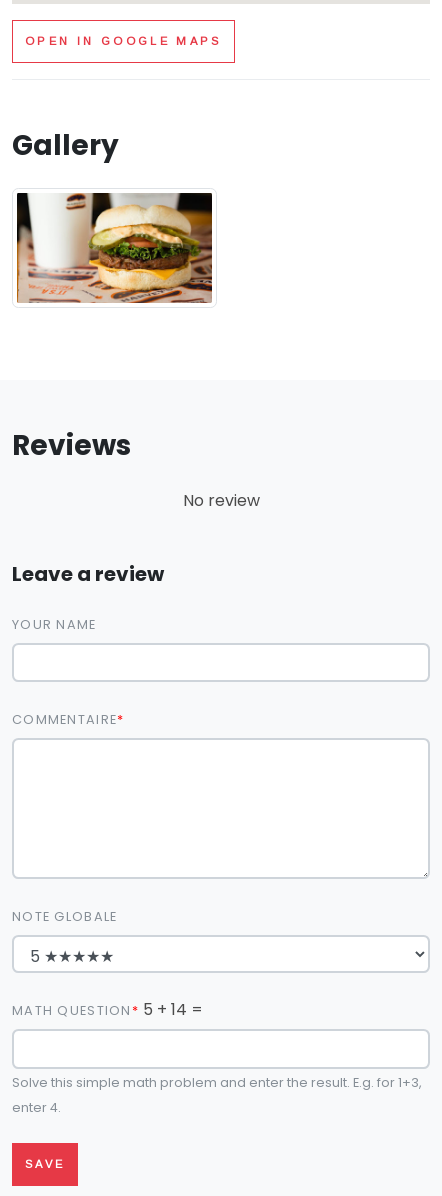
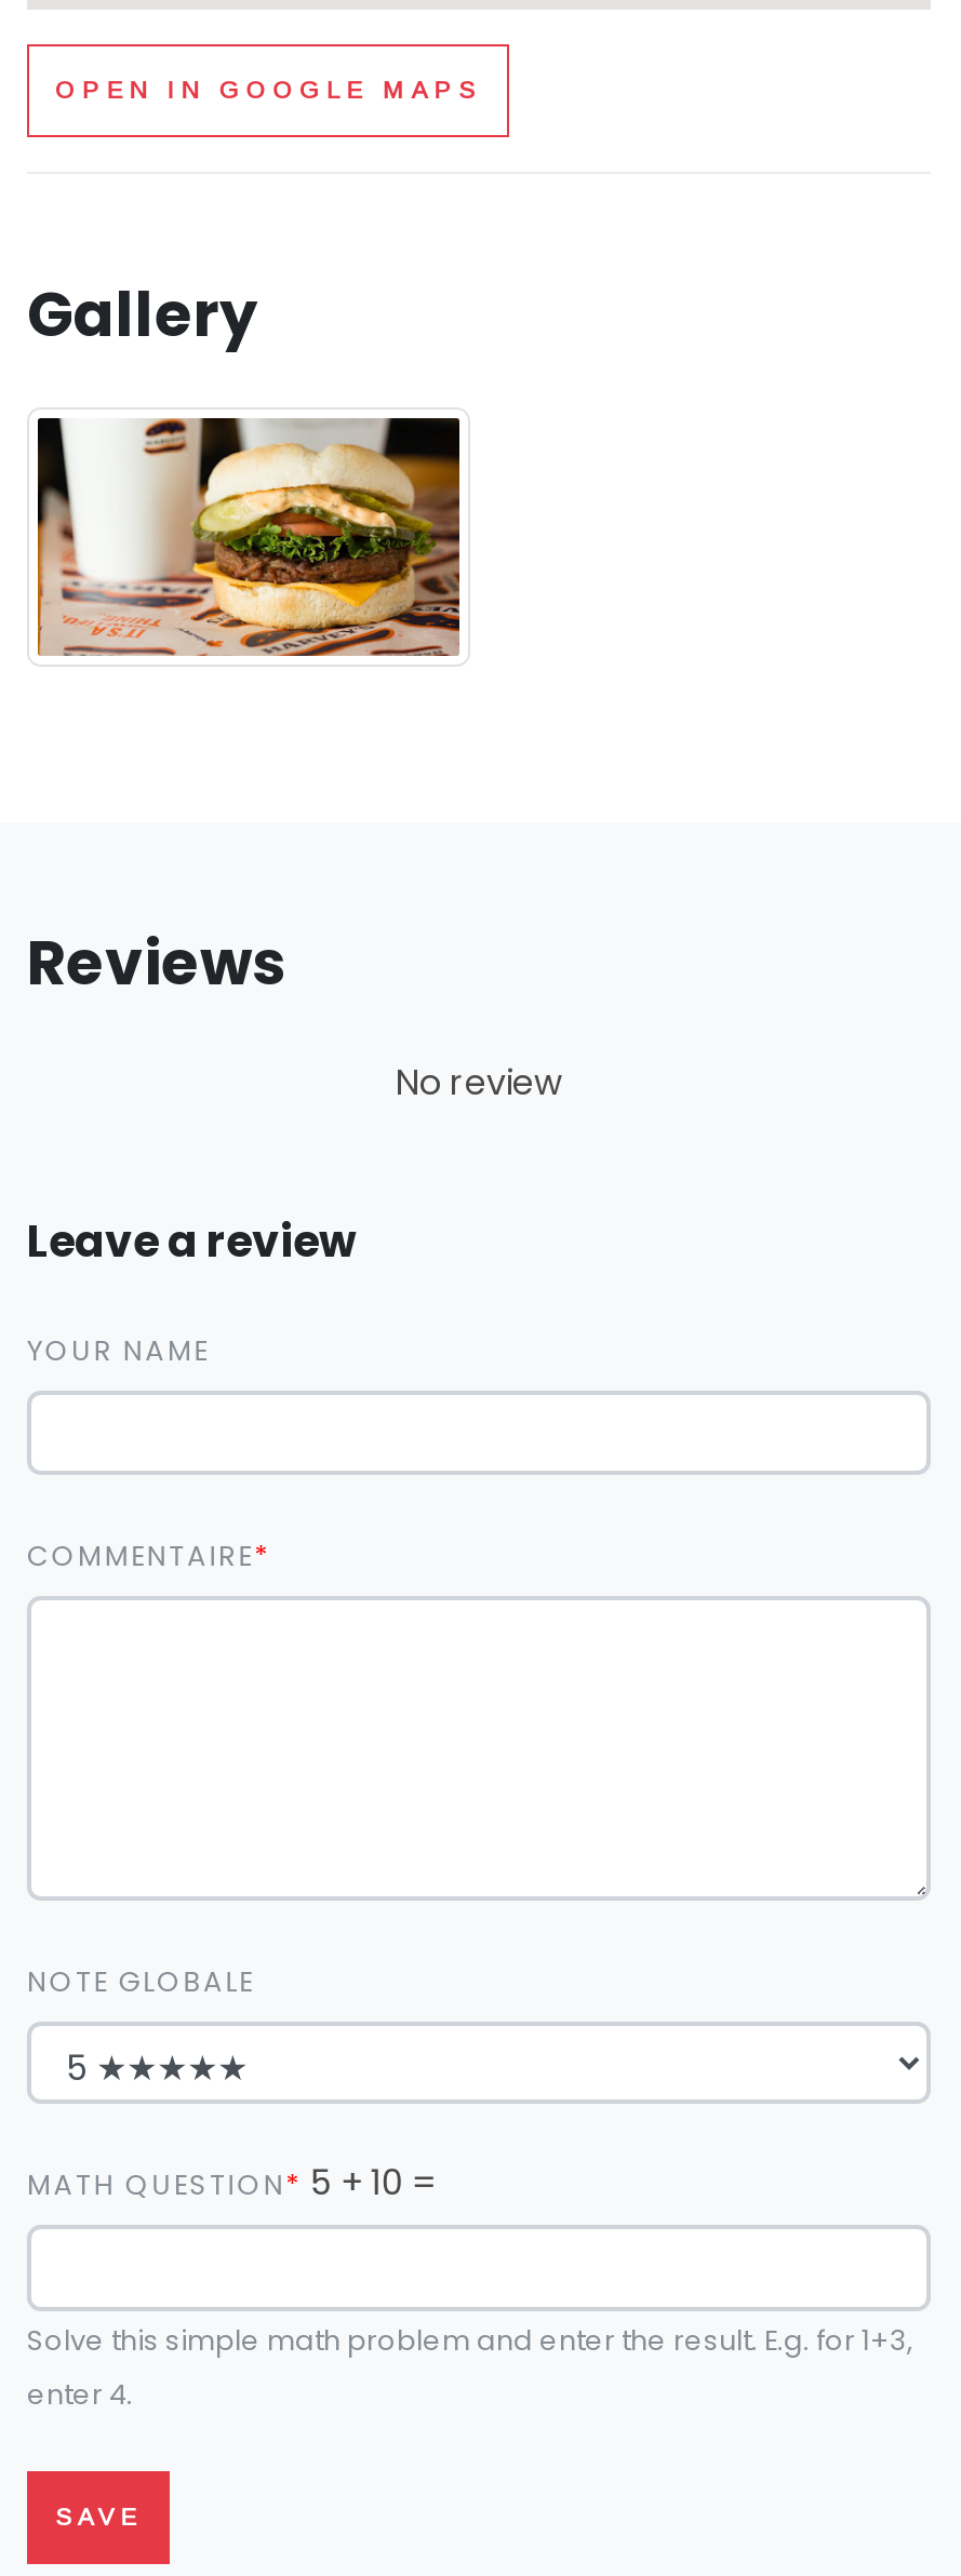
[12,998,203,1021] MATH QUESTION 5 + 14 = -> [27,2158,438,2208] MATH QUESTION 5 + 10 =

